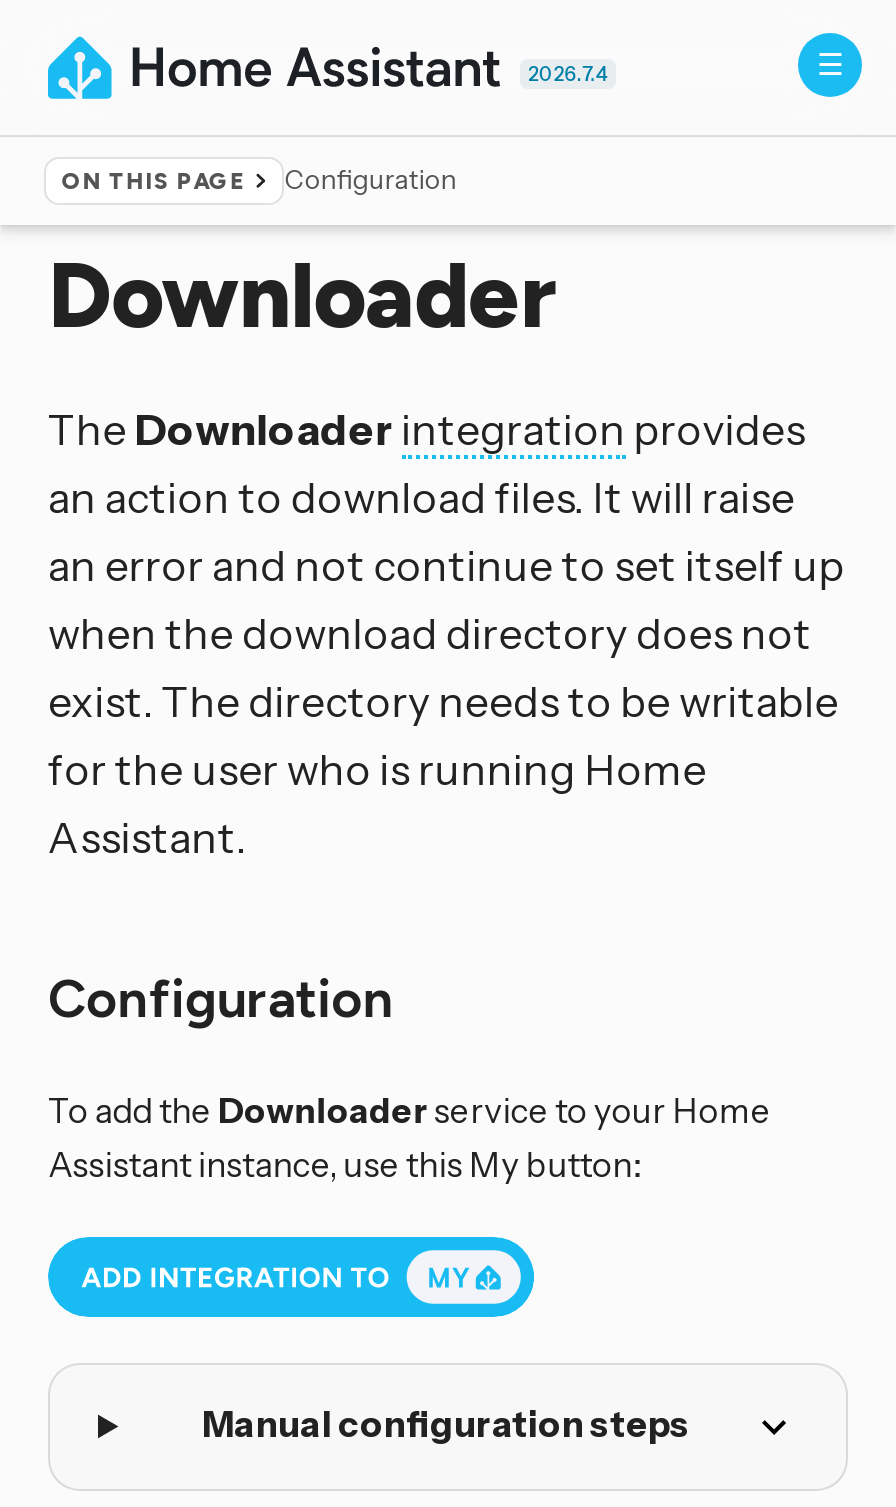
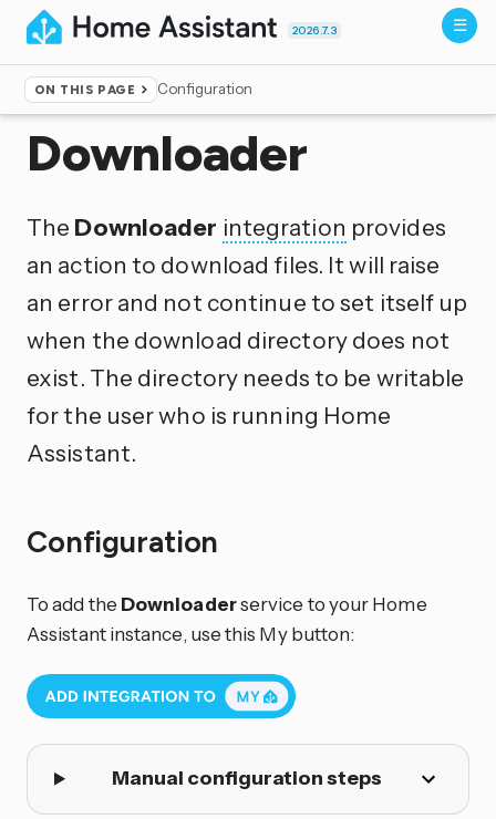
[528,60,608,86] 2026.7.4 -> [292,23,337,37] 2026.7.3

